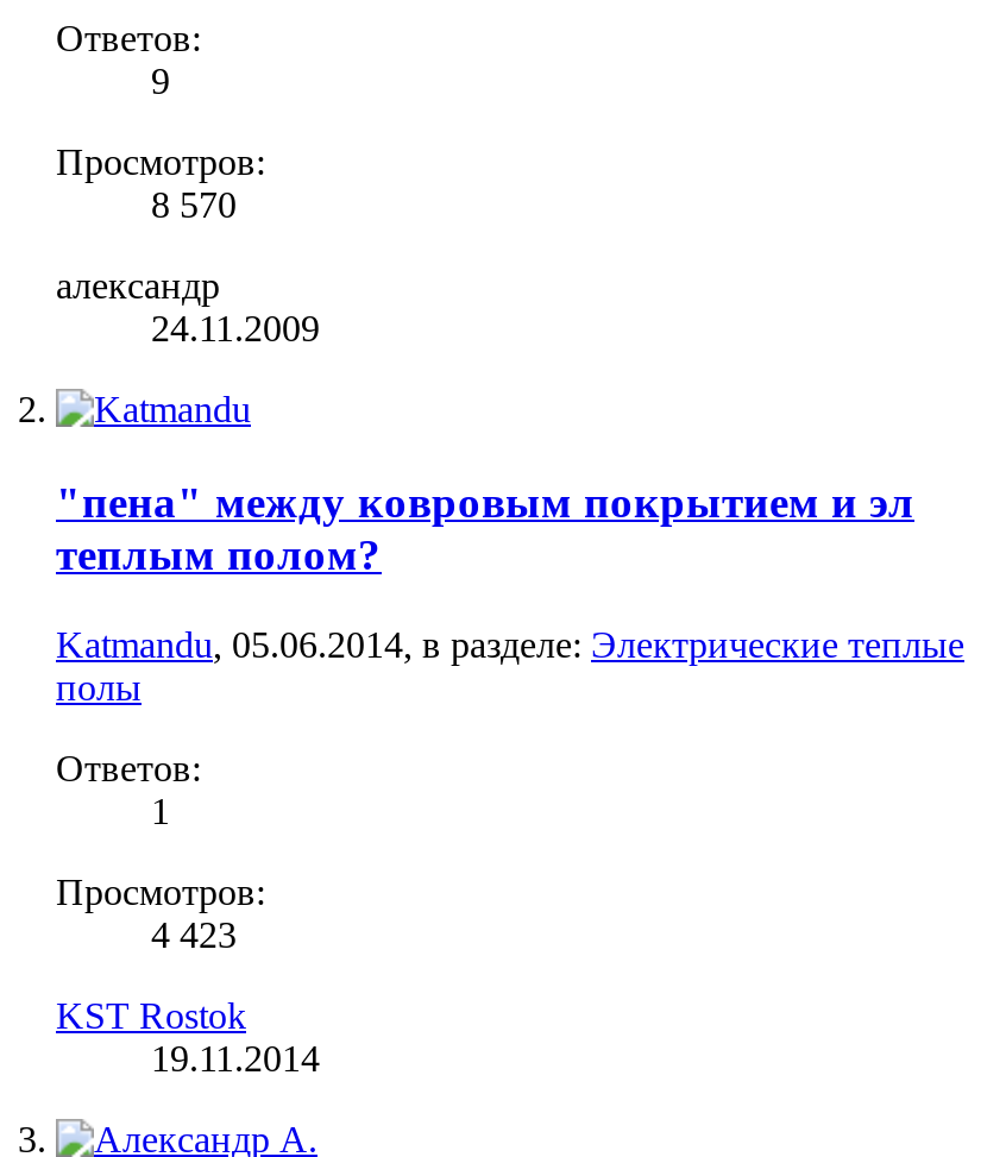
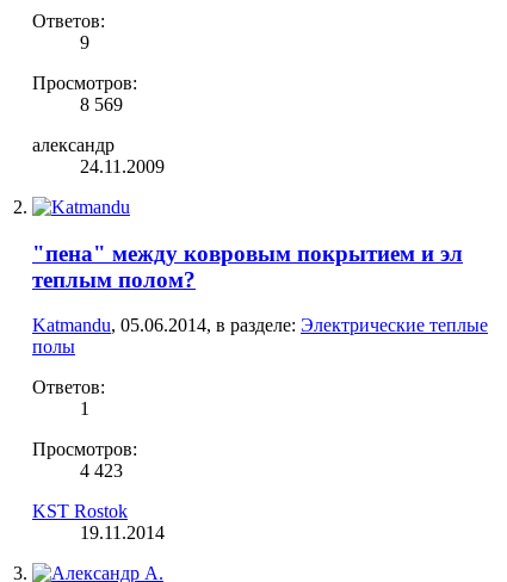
[151,184,237,225] 8 570 -> [80,94,123,114] 8 569

